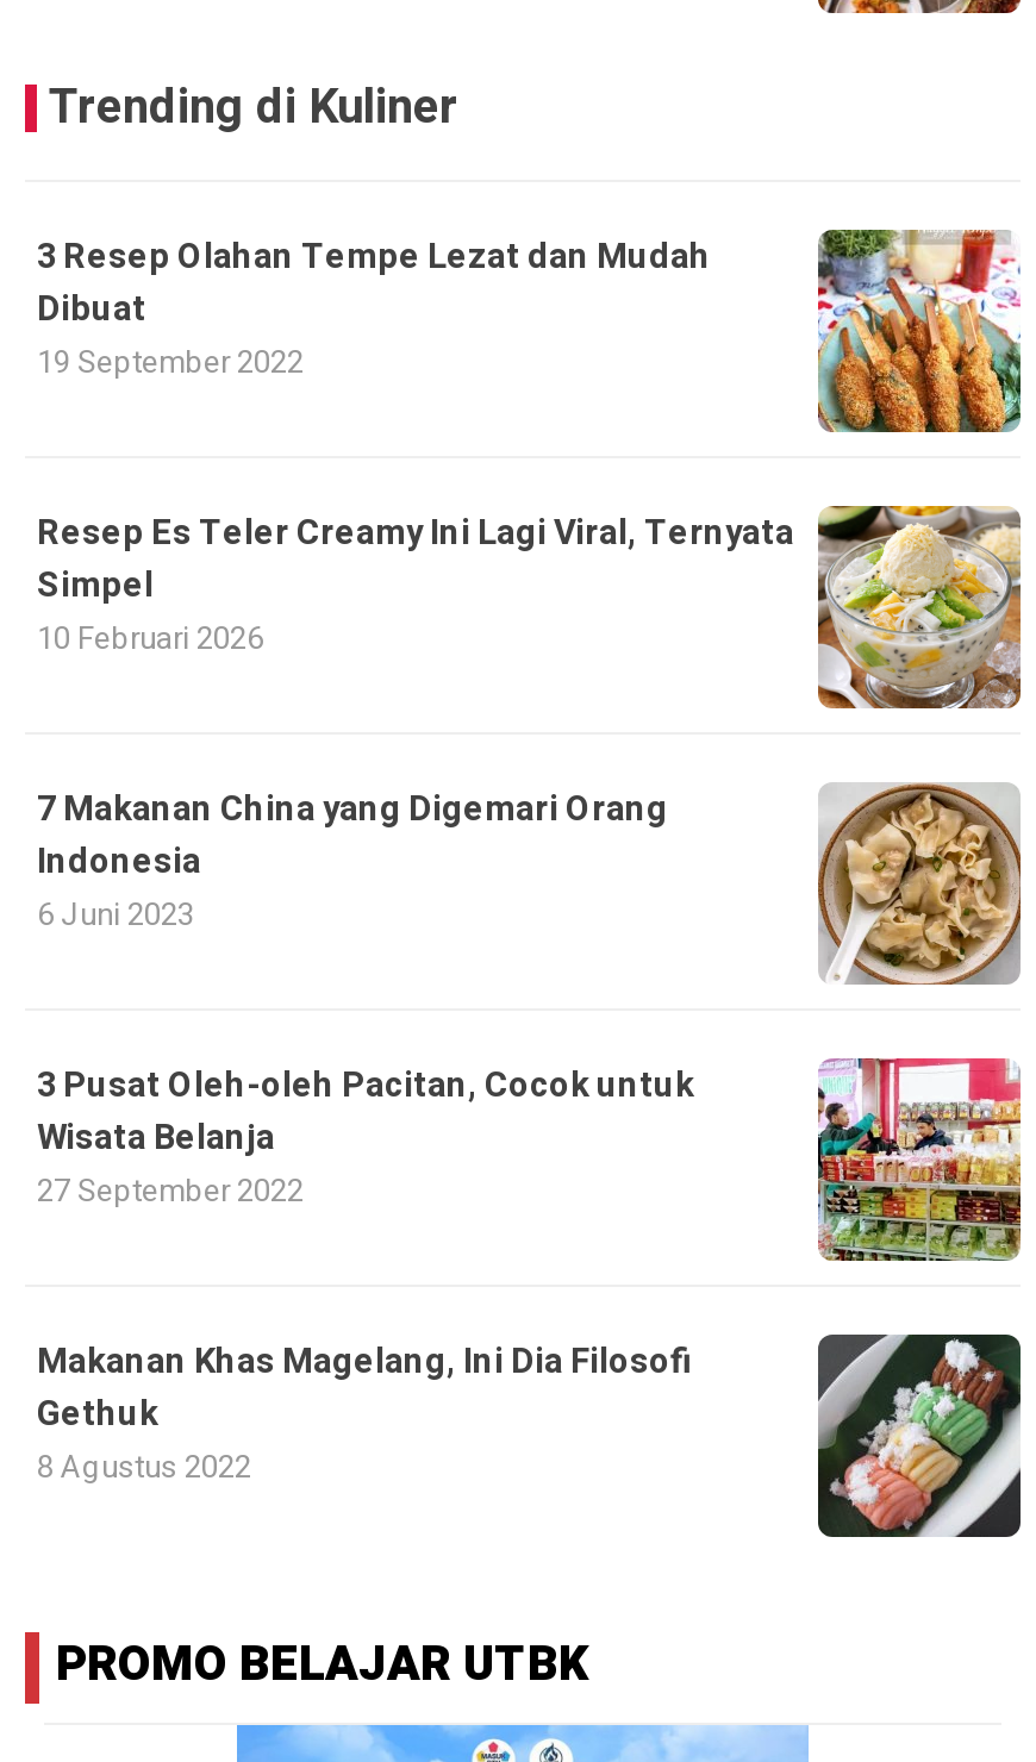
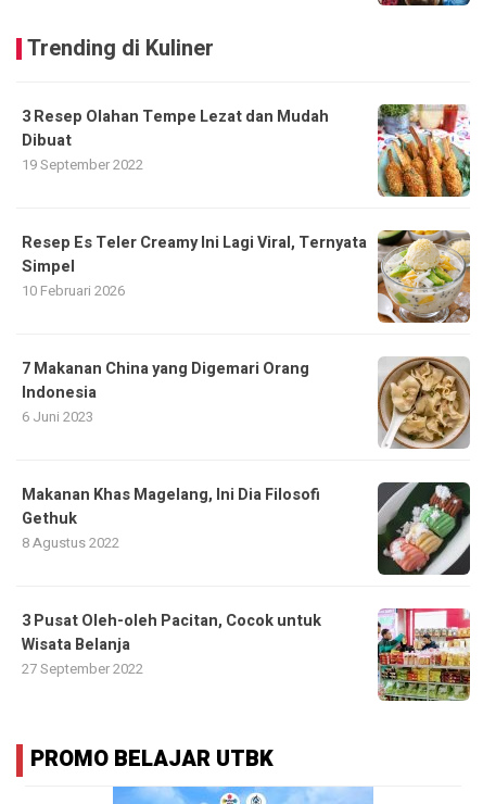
moved [37,1061,694,1213] -> [22,610,321,679]: 3 Pusat Oleh-oleh Pacitan, Cocok untuk | Wisata Belanja | 27 September 2022
moved [37,1337,692,1489] -> [22,484,320,553]: Makanan Khas Magelang, Ini Dia Filosofi | Gethuk | 8 Agustus 2022

